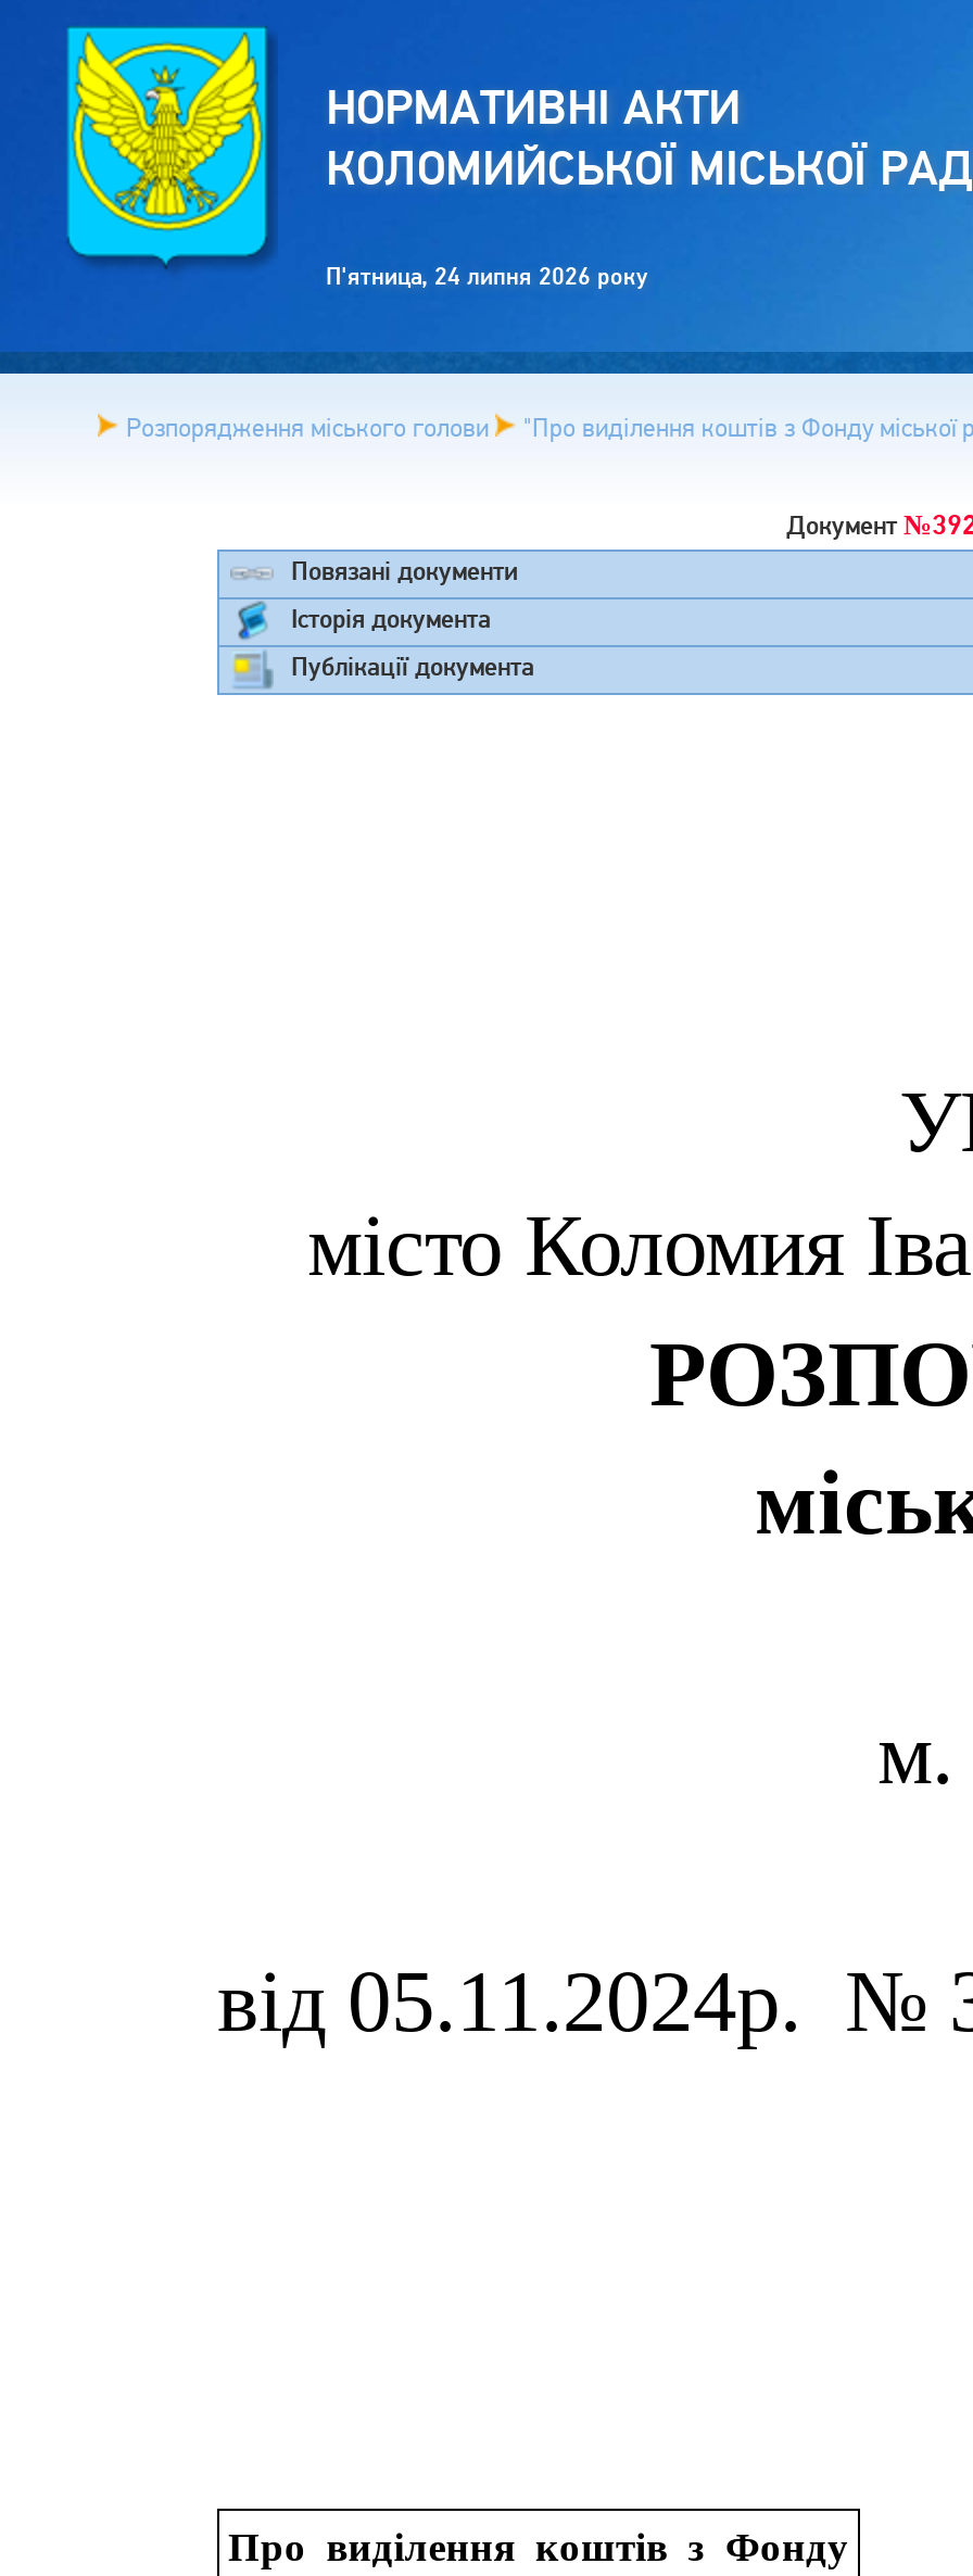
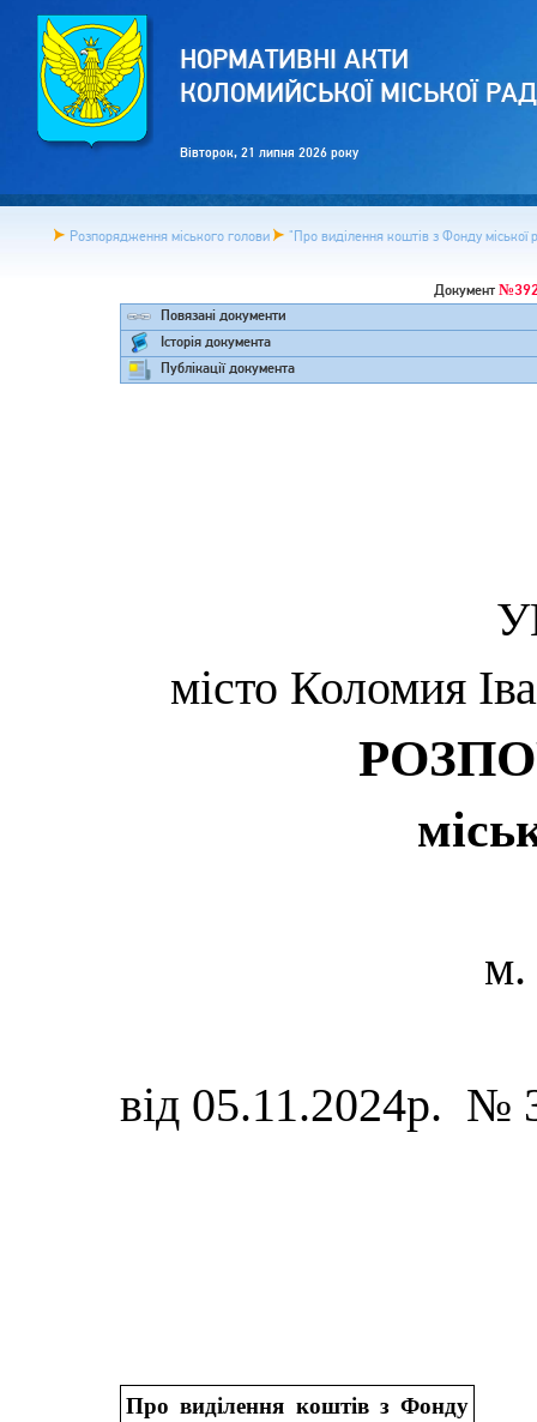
[326,263,647,291] П'ятница, 24 липня 2026 року -> [180,145,358,161] Вівторок, 21 липня 2026 року

